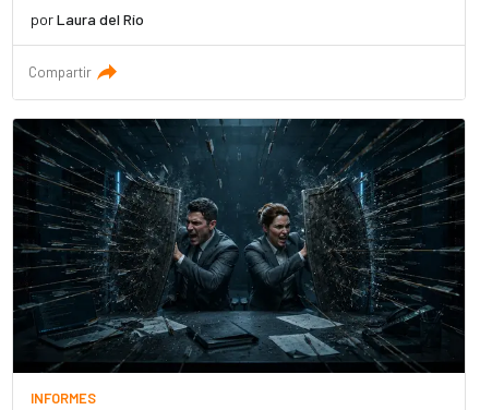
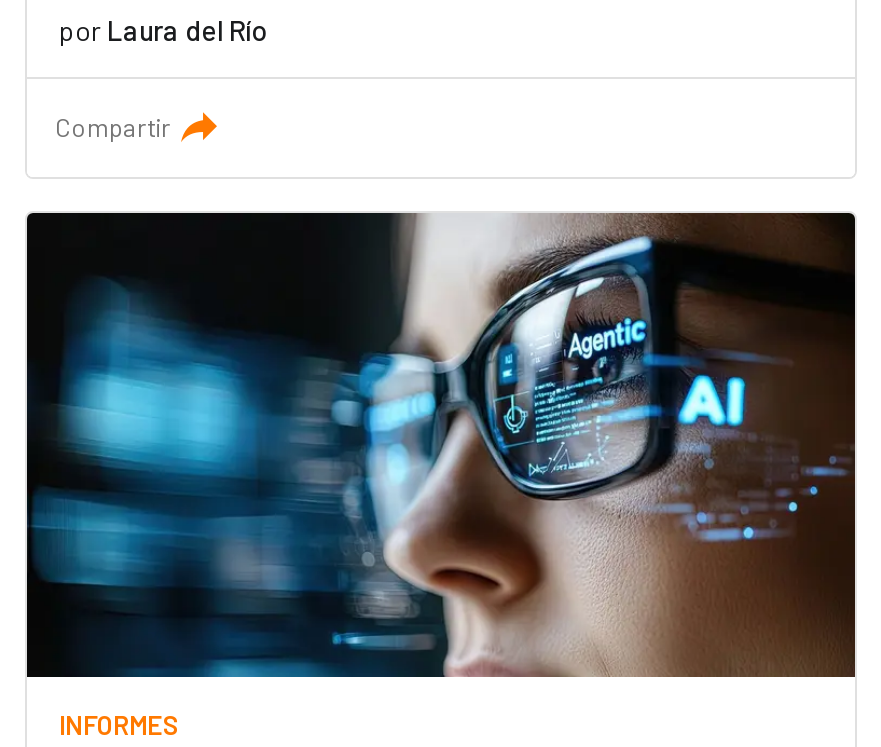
[14,118,465,374] [image] -> [31,211,855,679] [image]

